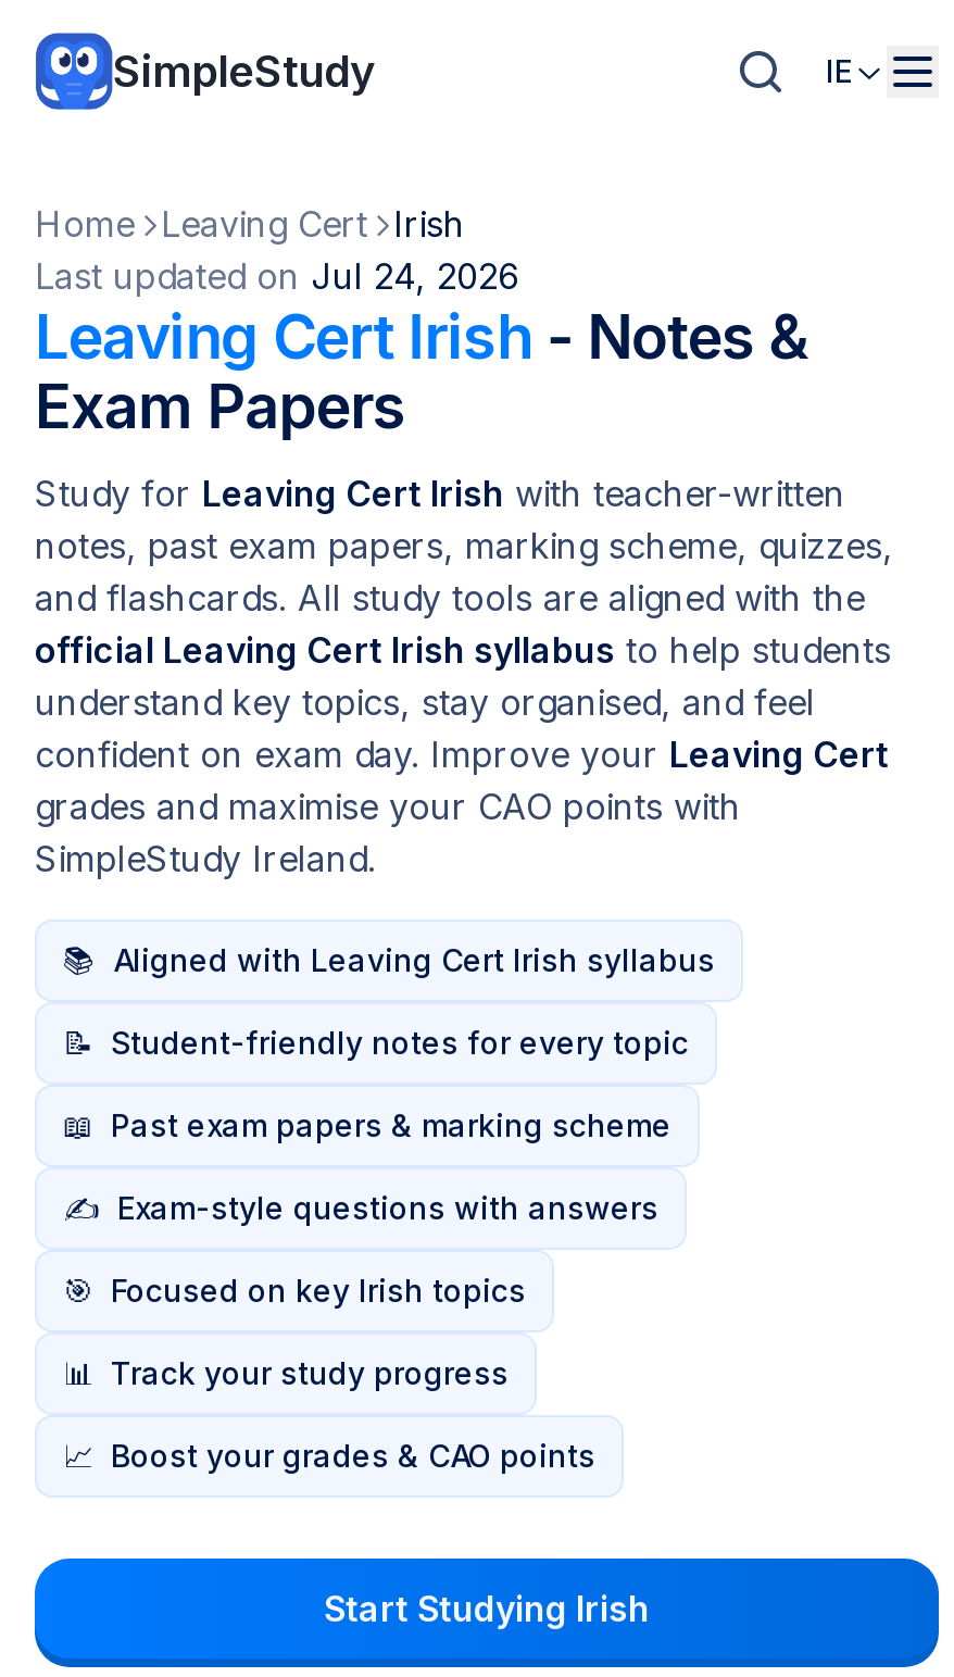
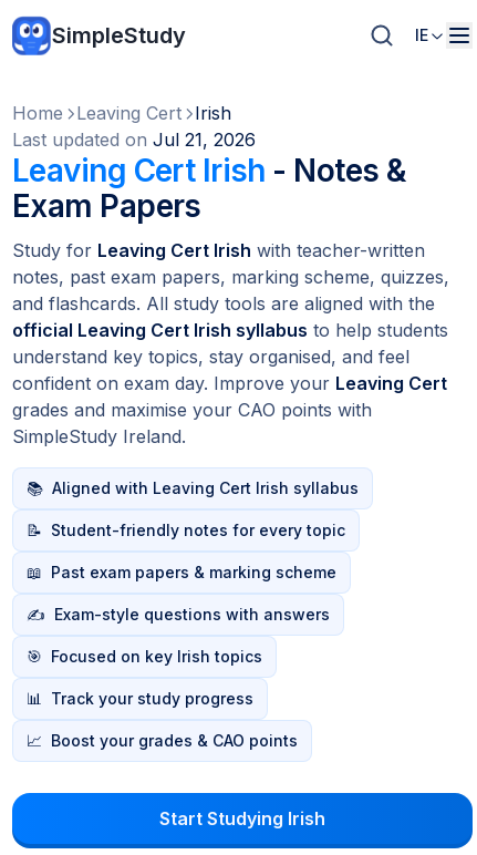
[35,254,519,298] Last updated on Jul 24, 2026 -> [12,128,256,151] Last updated on Jul 21, 2026

